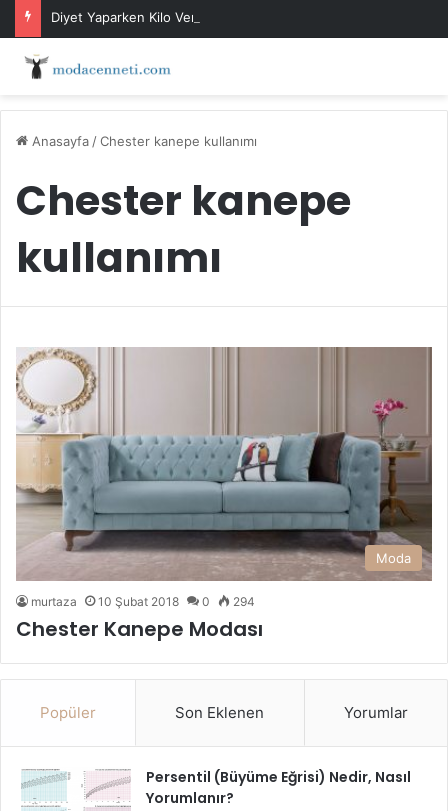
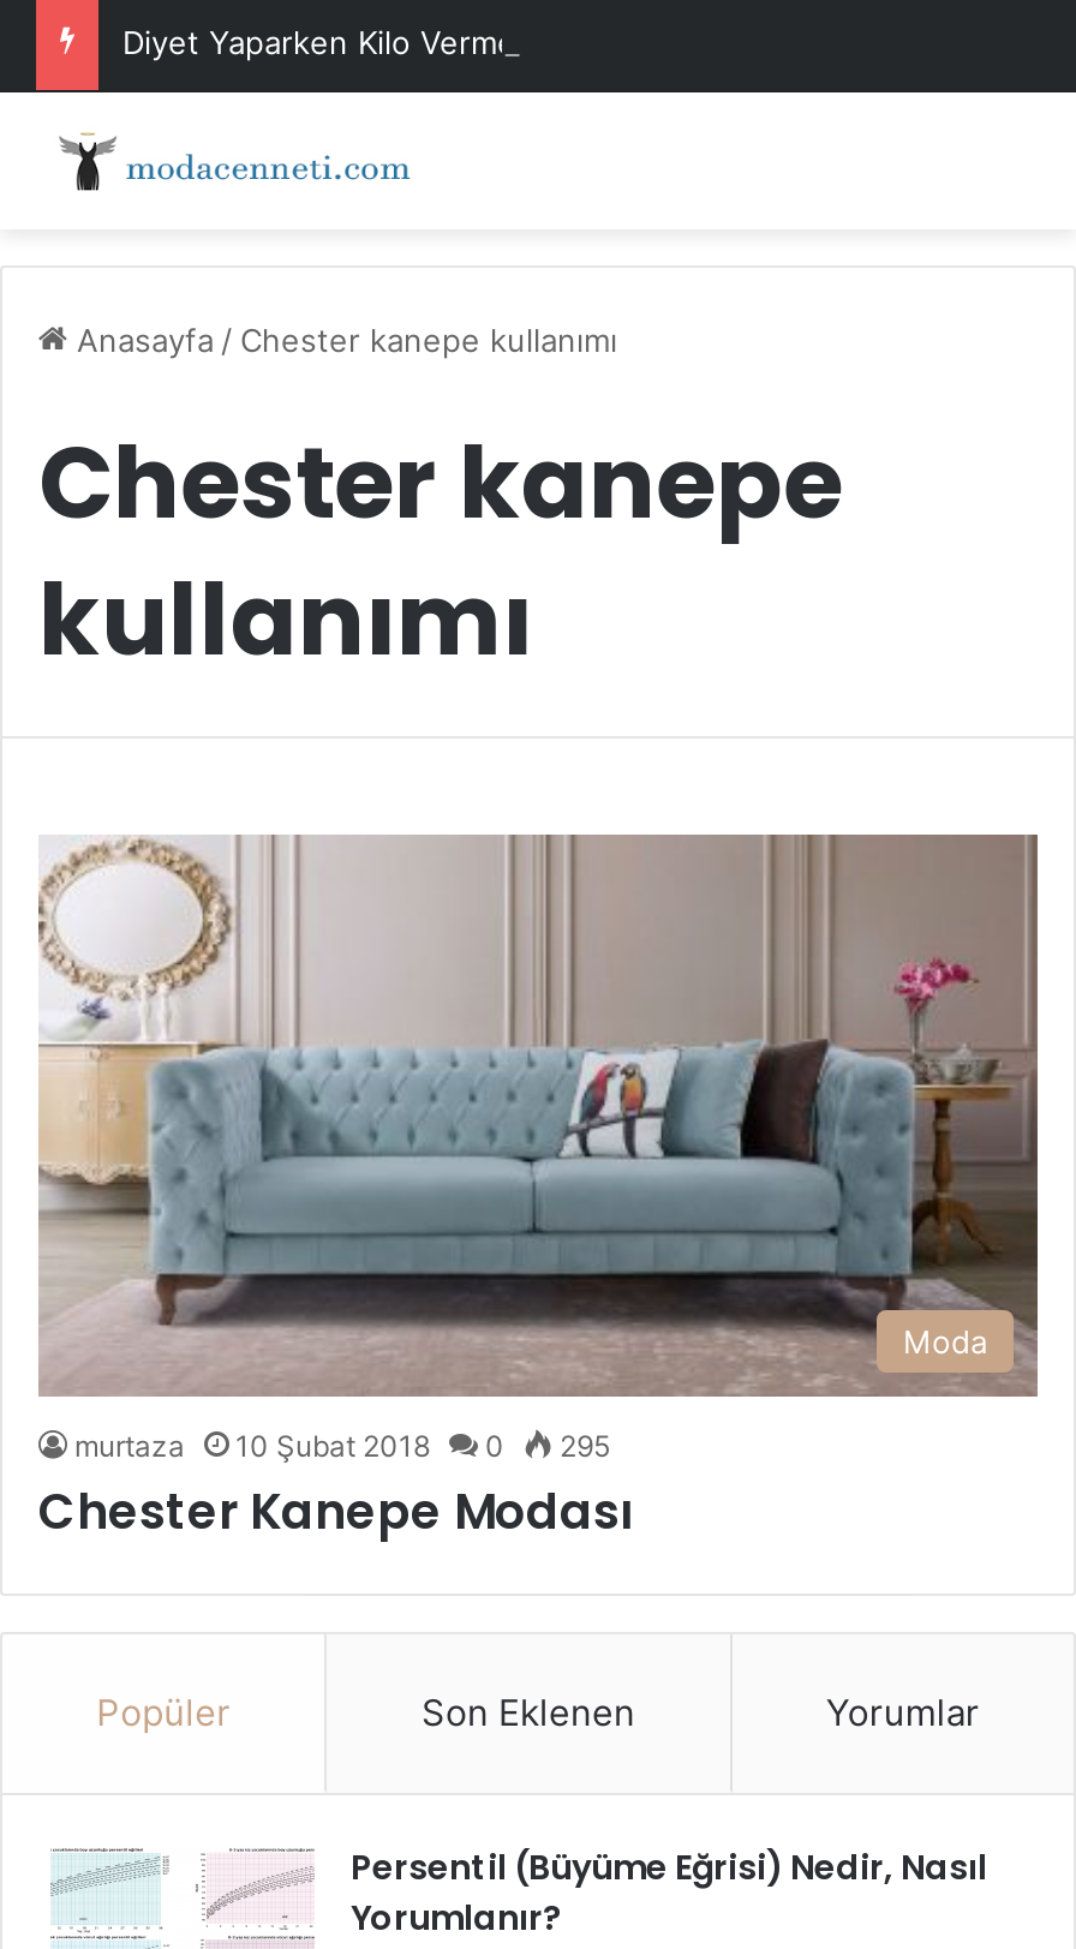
[31,594,255,609] murtaza 10 Şubat 2018 0 294 -> [74,1429,610,1465] murtaza 10 Şubat 2018 0 295

